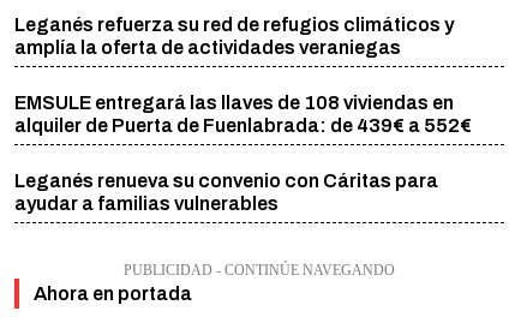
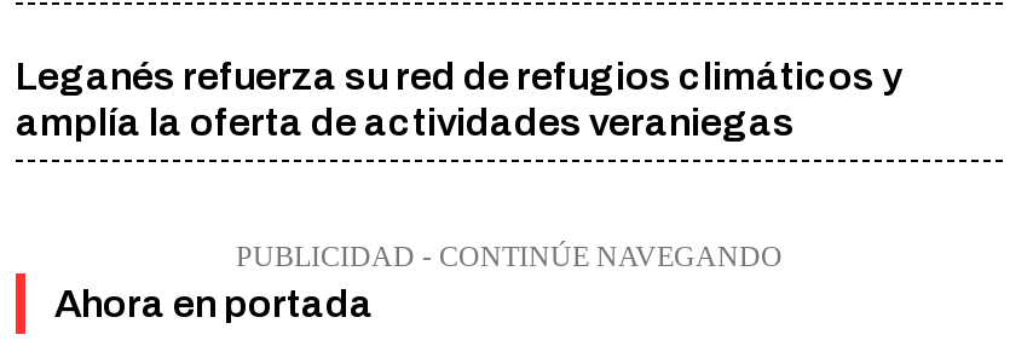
[14,92,472,213] EMSULE entregará las llaves de 108 viviendas en | alquiler de Puerta de Fuenlabrada: de 439€ a 552€ | Leganés renueva su convenio con Cáritas para | ayudar a familias vulnerables -> none

